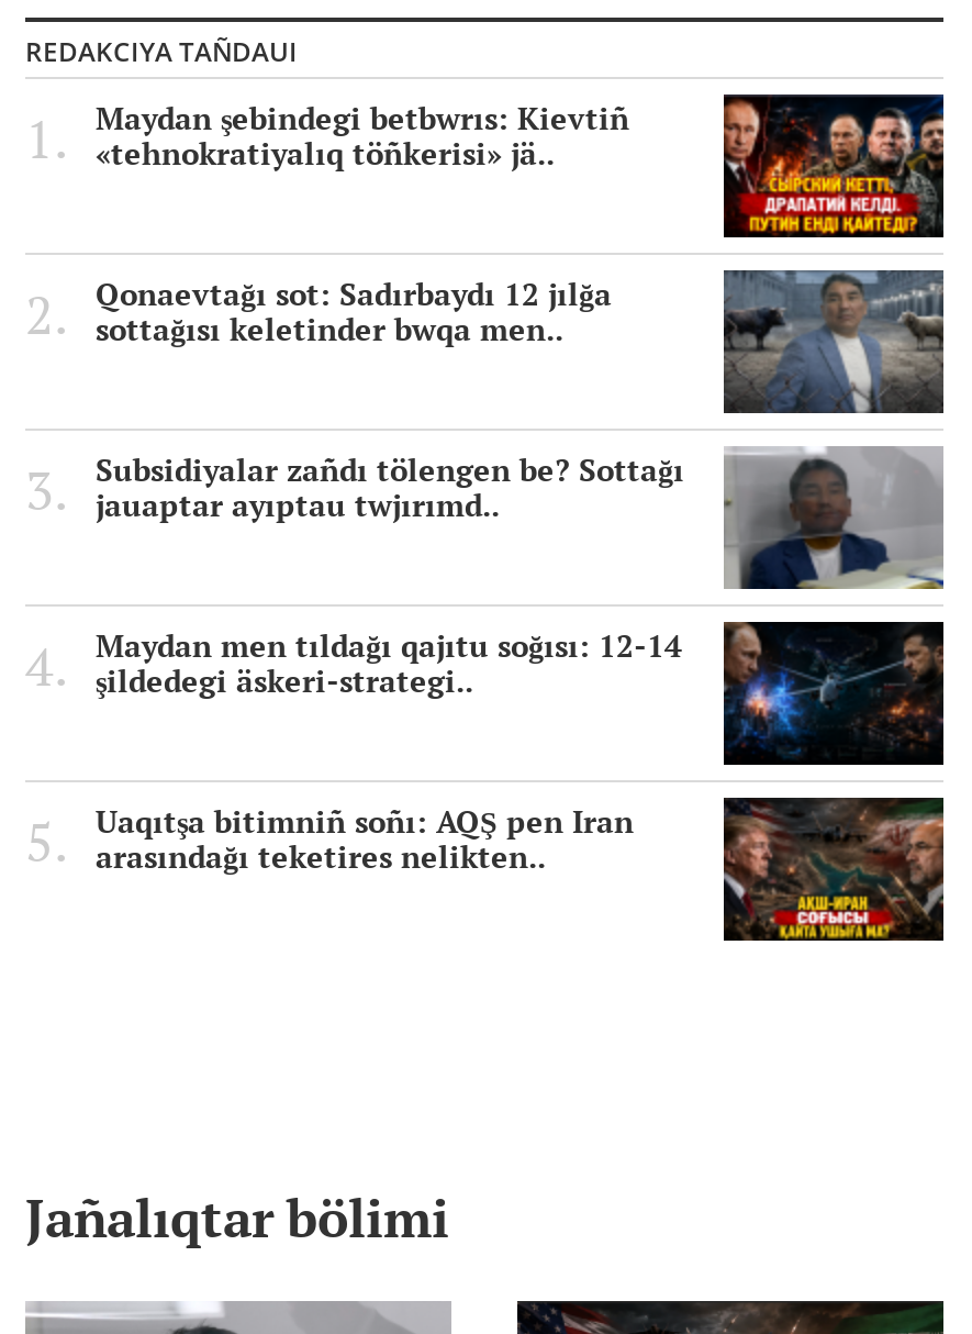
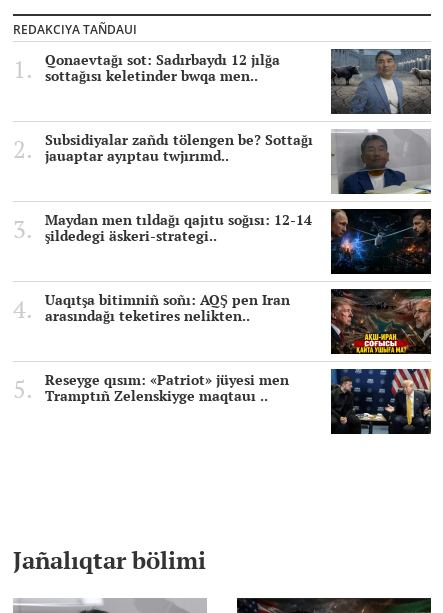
[96,97,629,174] Maydan şebindegi betbwrıs: Kievtiñ | «tehnokratiyalıq töñkerisi» jä.. -> none
[722,95,946,237] [image] -> none
moved [96,268,948,877] -> [45,48,433,325]: [image] | Qonaevtağı sot: Sadırbaydı 12 jılğa | sottağısı keletinder bwqa men.. | ... | Uaqıtşa bitimniñ soñı: AQŞ pen Iran | arasındağı teketires nelikten..
none -> [45,370,289,405] Reseyge qısım: «Patriot» jüyesi men | Tramptıñ Zelenskiyge maqtauı ..
none -> [330,368,432,435] [image]

